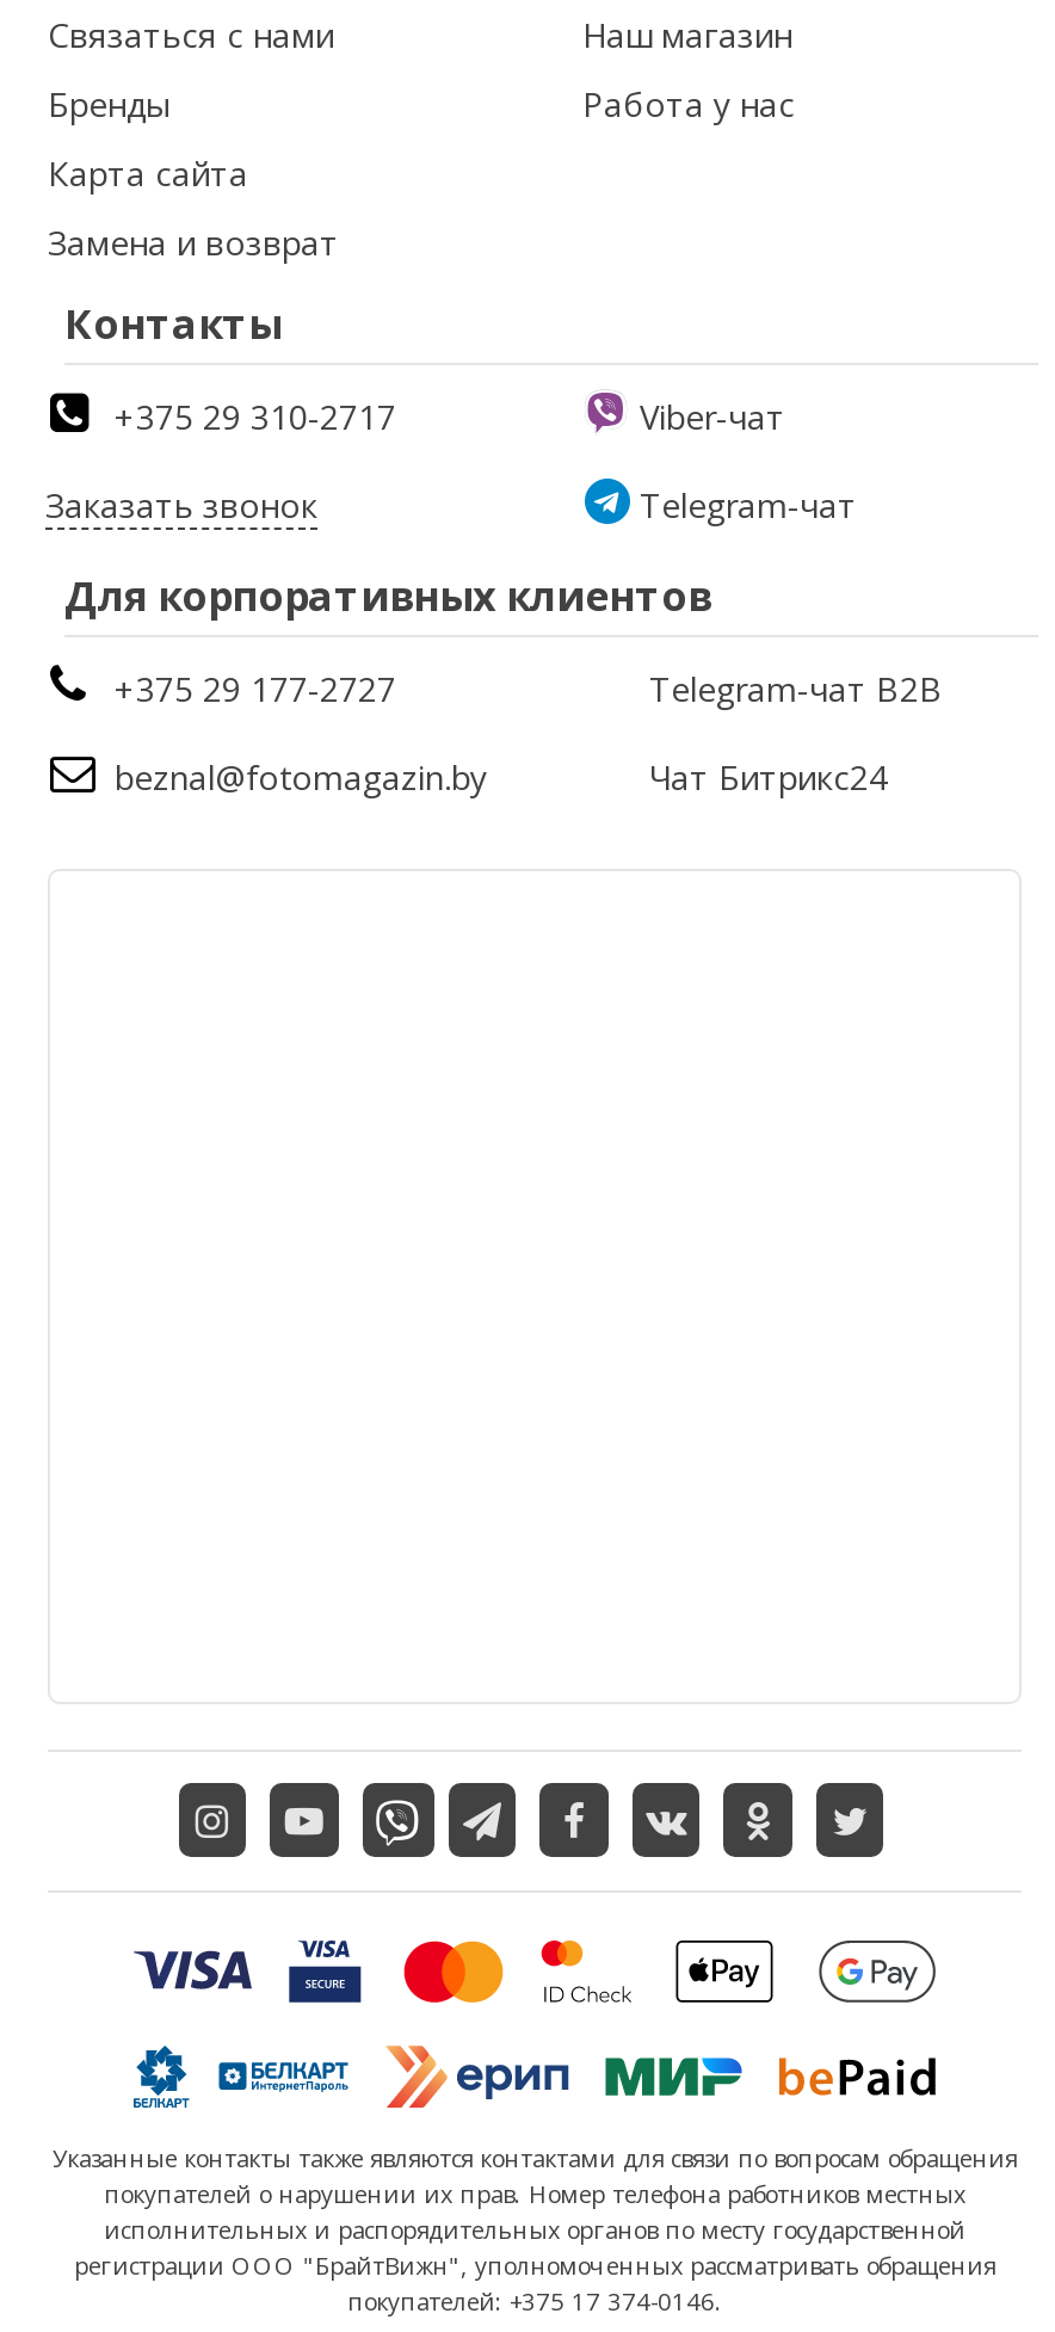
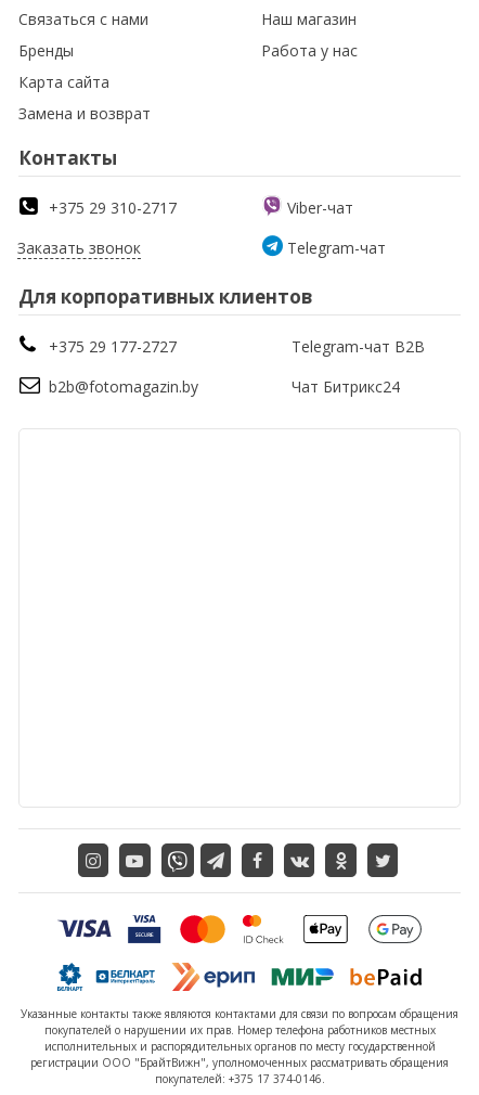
[115,754,487,800] beznal@fotomagazin.by -> [49,376,198,397] b2b@fotomagazin.by

